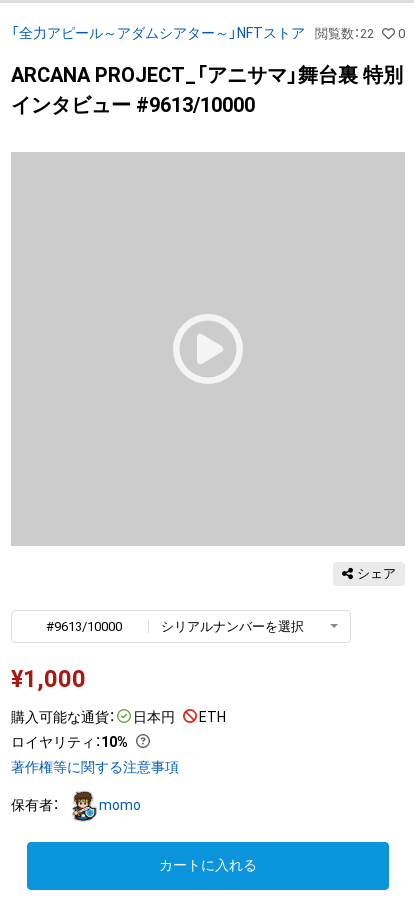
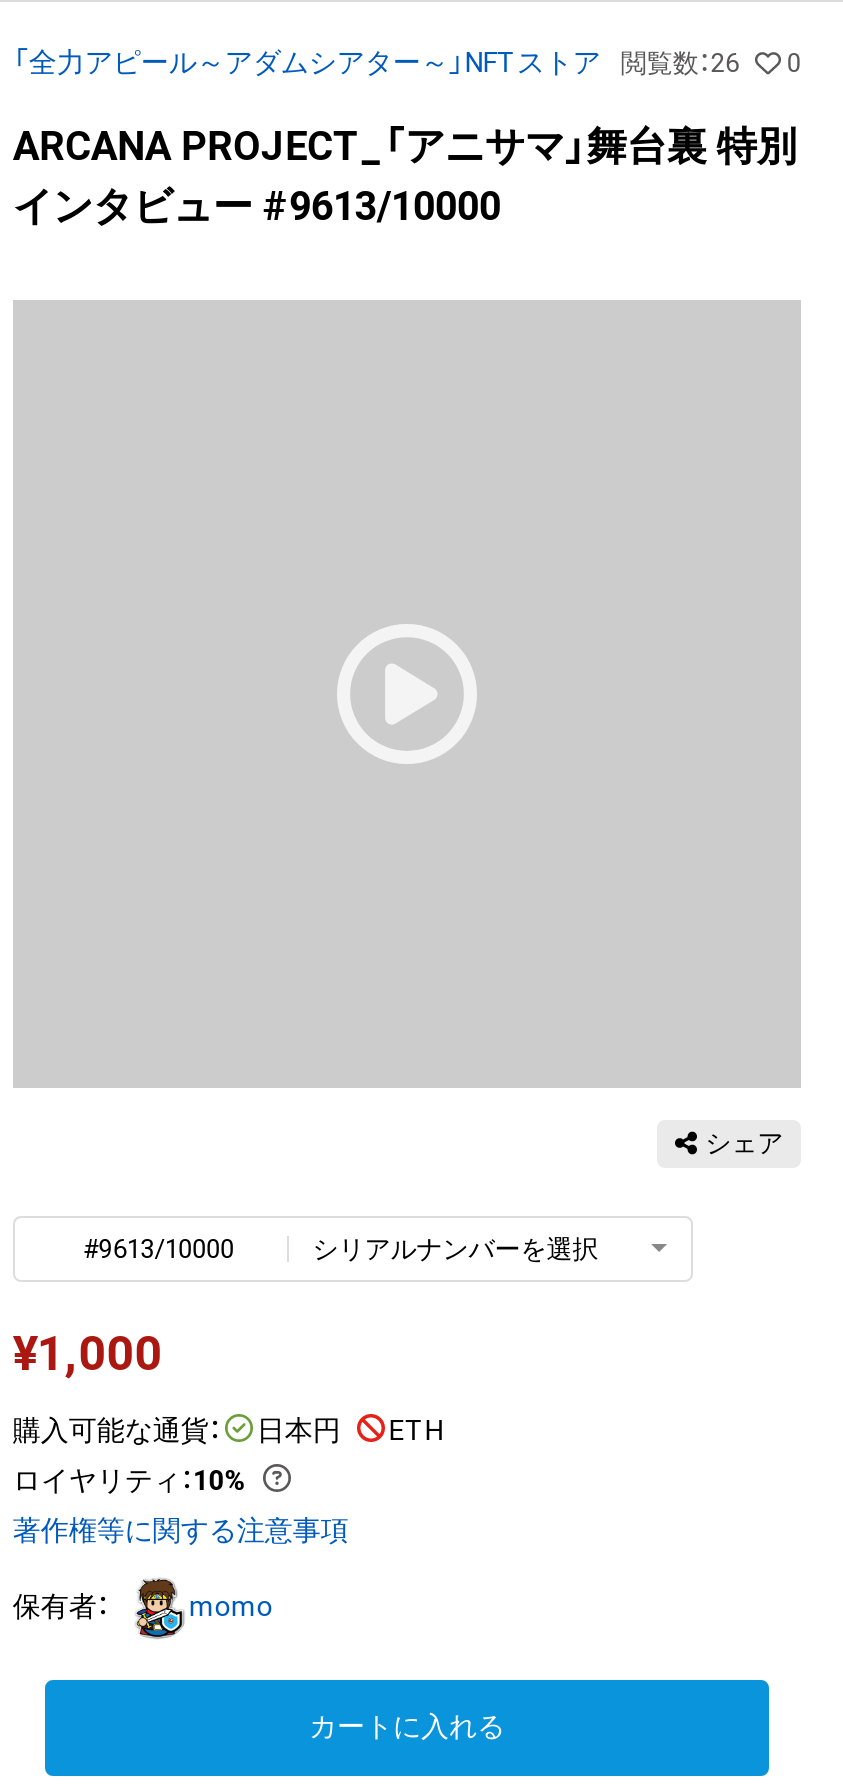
[11,25,405,41] 「全力アピール～アダムシアター～」NFTストア 閲覧数：22 0 -> [13,46,801,78] 「全力アピール～アダムシアター～」NFTストア 閲覧数：26 0

